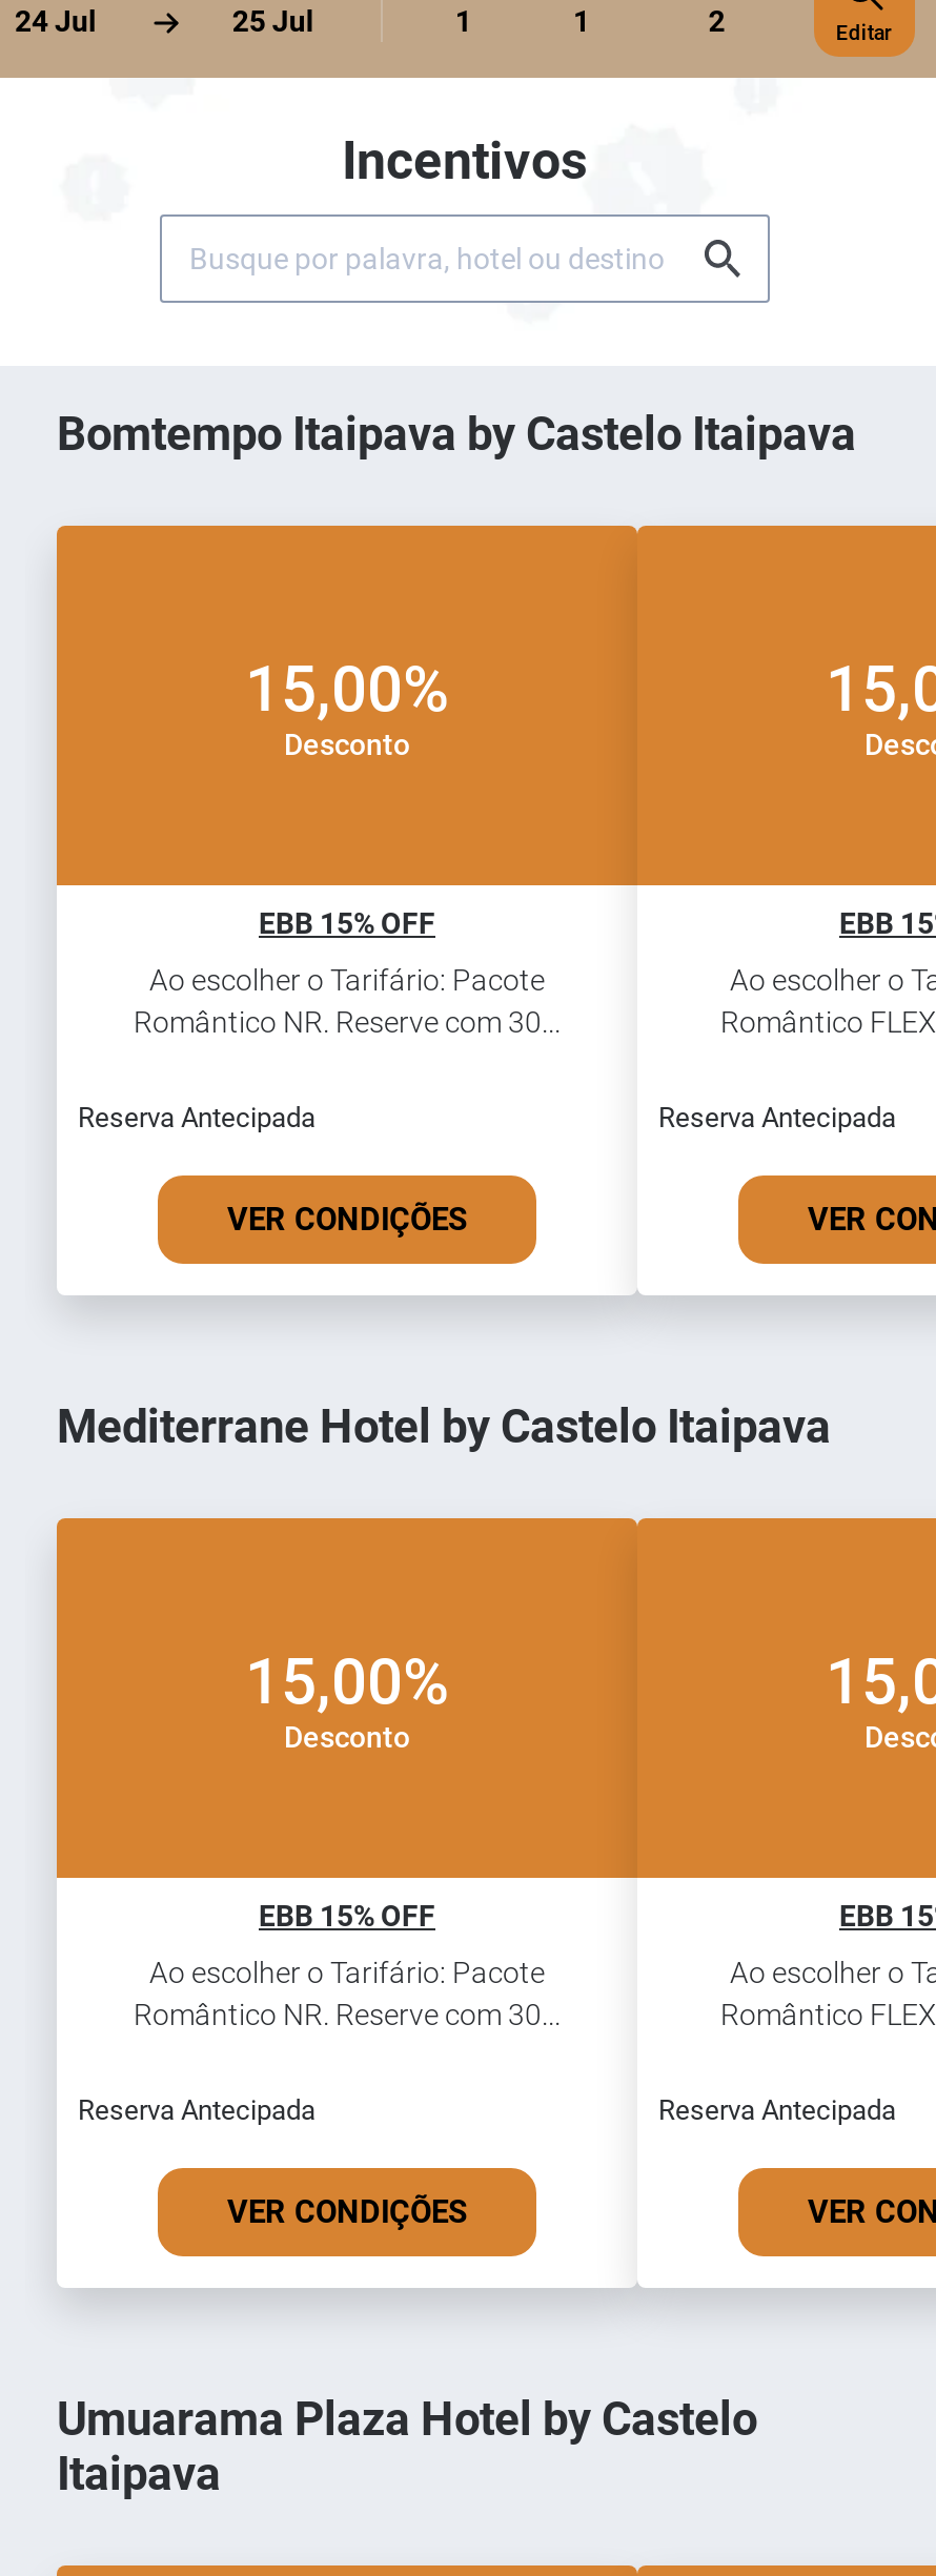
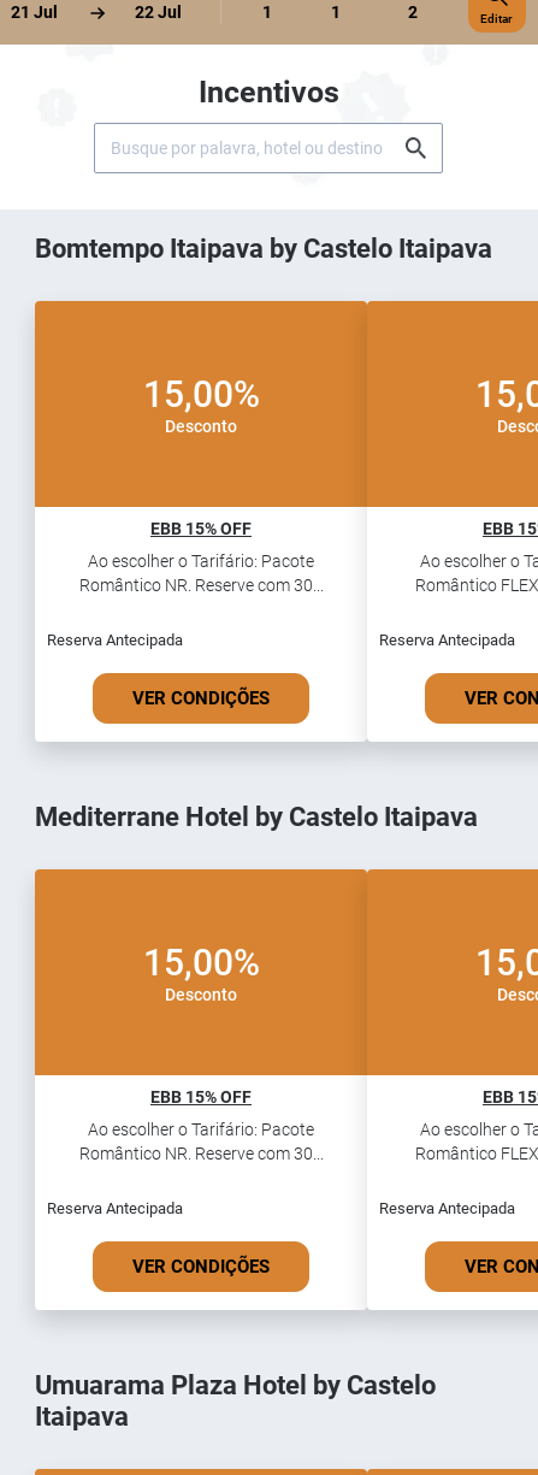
[15,4,97,38] 24 Jul -> [11,2,58,22] 21 Jul
[232,4,314,38] 25 Jul -> [135,2,182,22] 22 Jul

